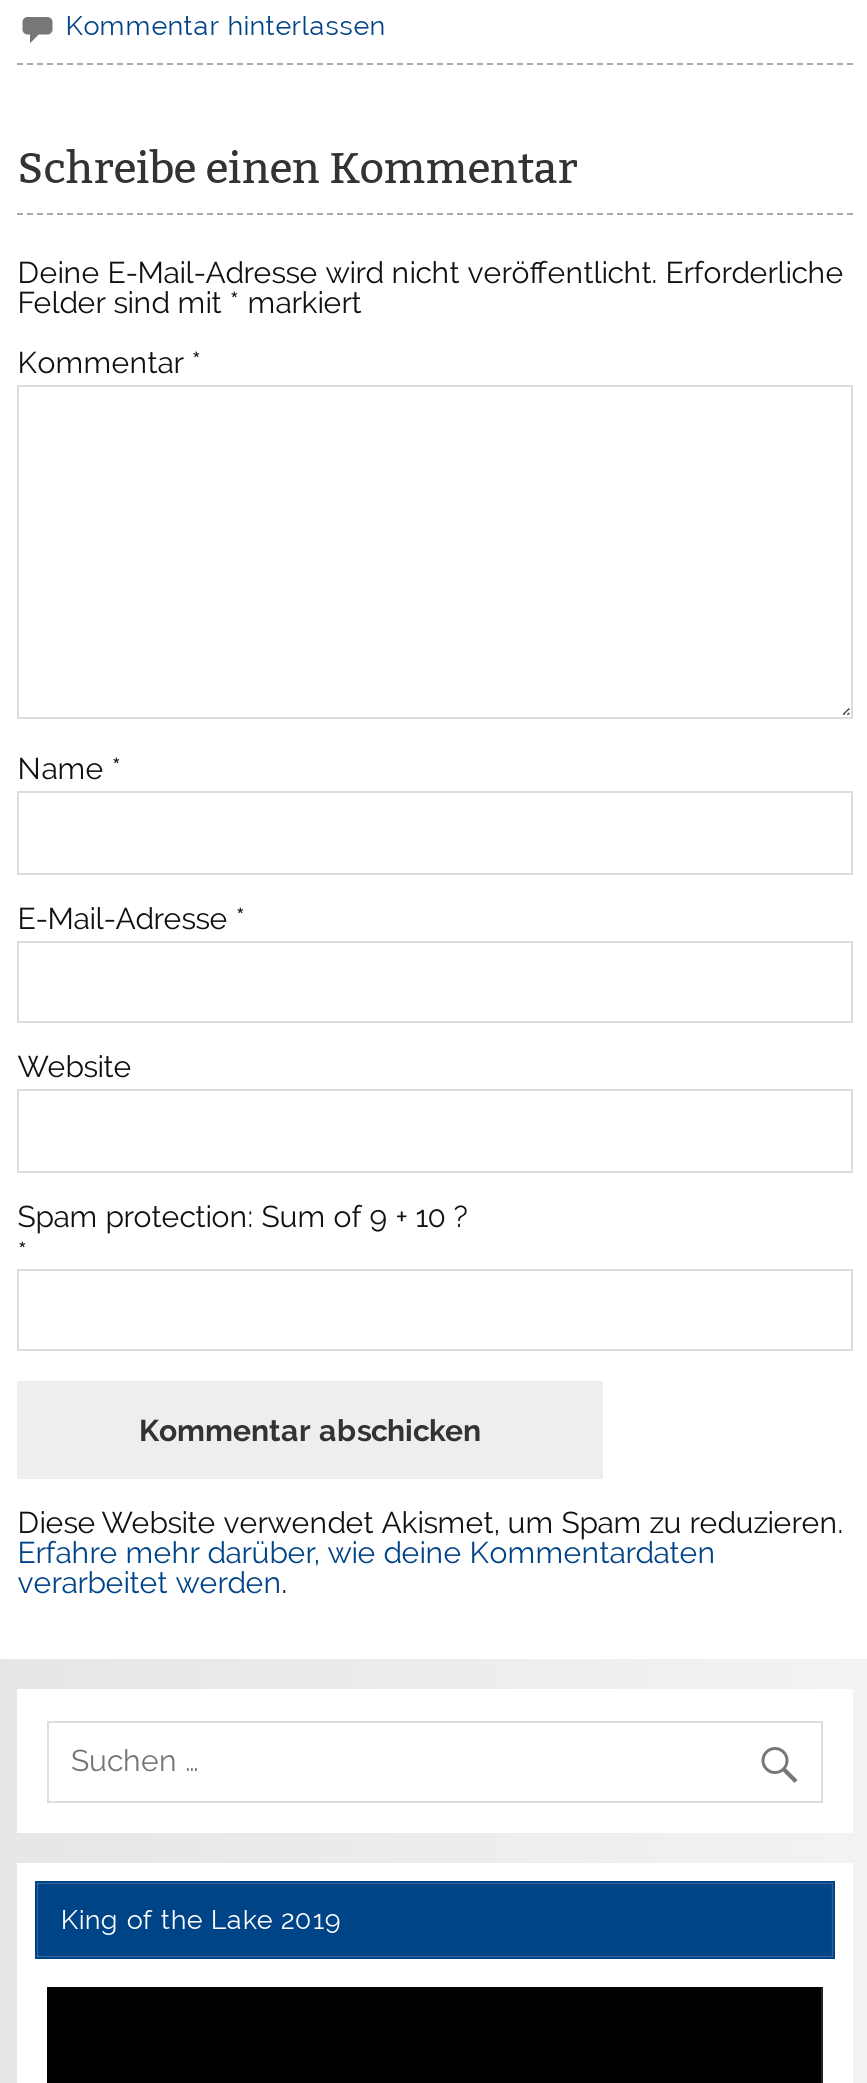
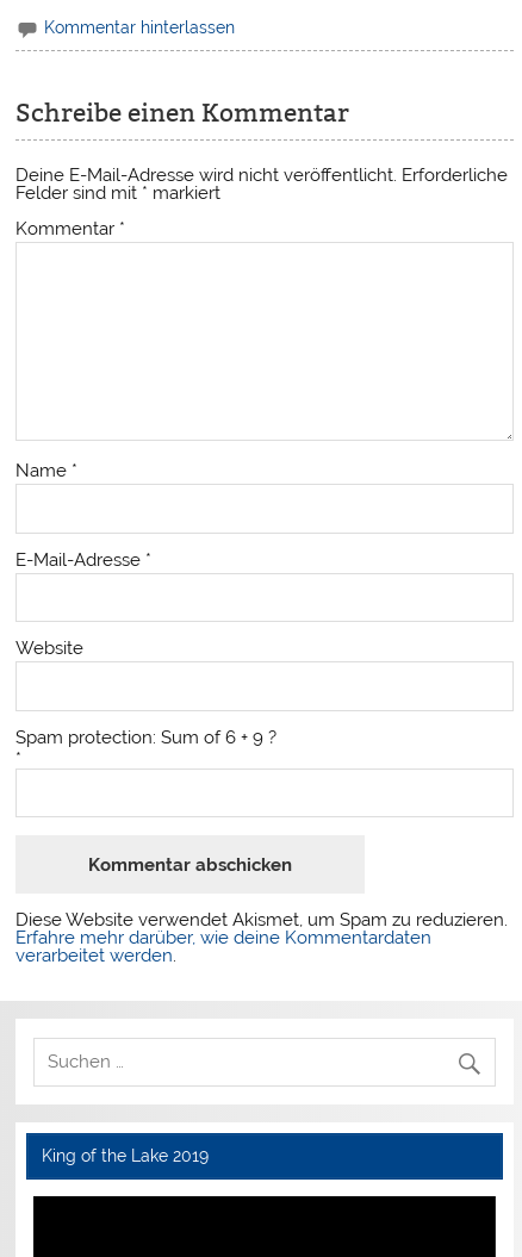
[17,1199,467,1235] Spam protection: Sum of 9 + 10 ? -> [16,727,277,748] Spam protection: Sum of 6 + 9 ?

